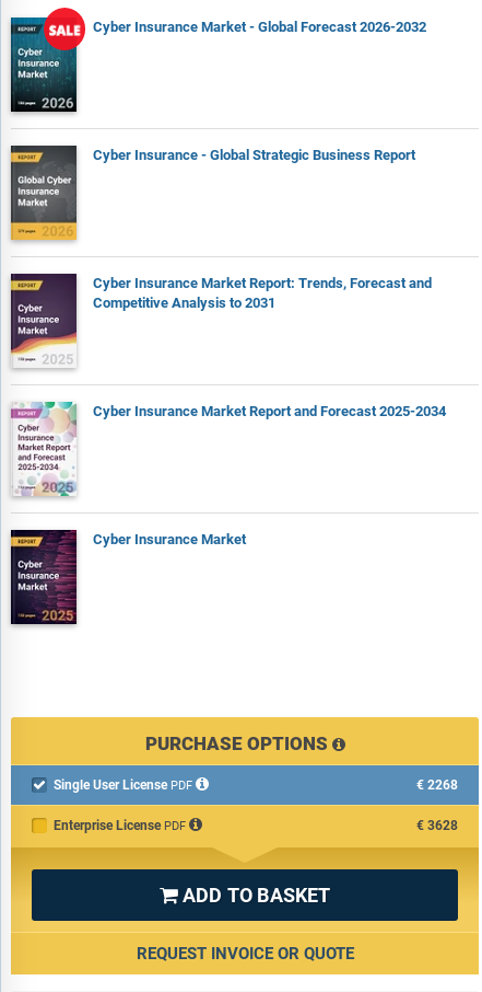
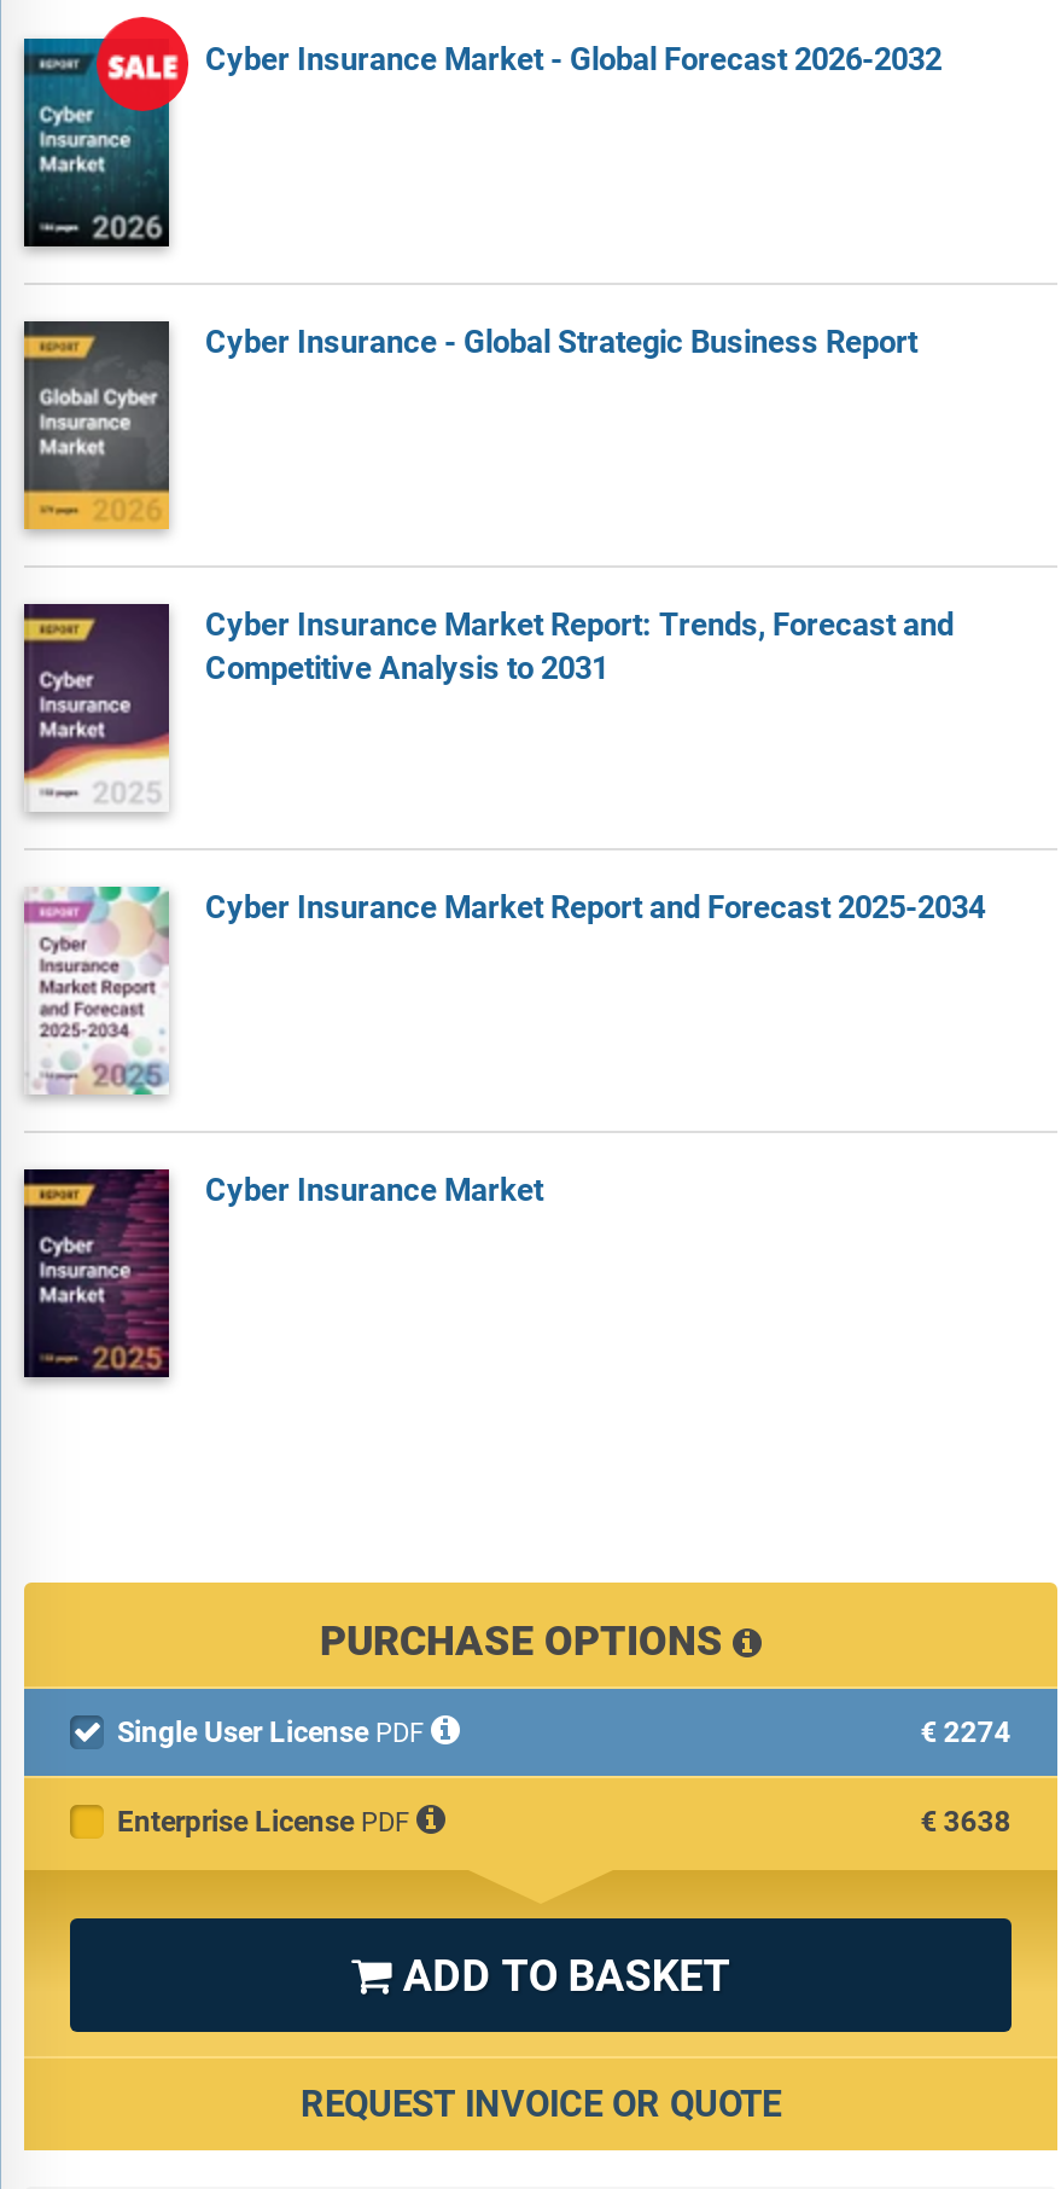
[427,777,458,792] €2268 -> [943,1715,1011,1749] €2274
[427,818,458,833] €3628 -> [943,1804,1011,1838] €3638

